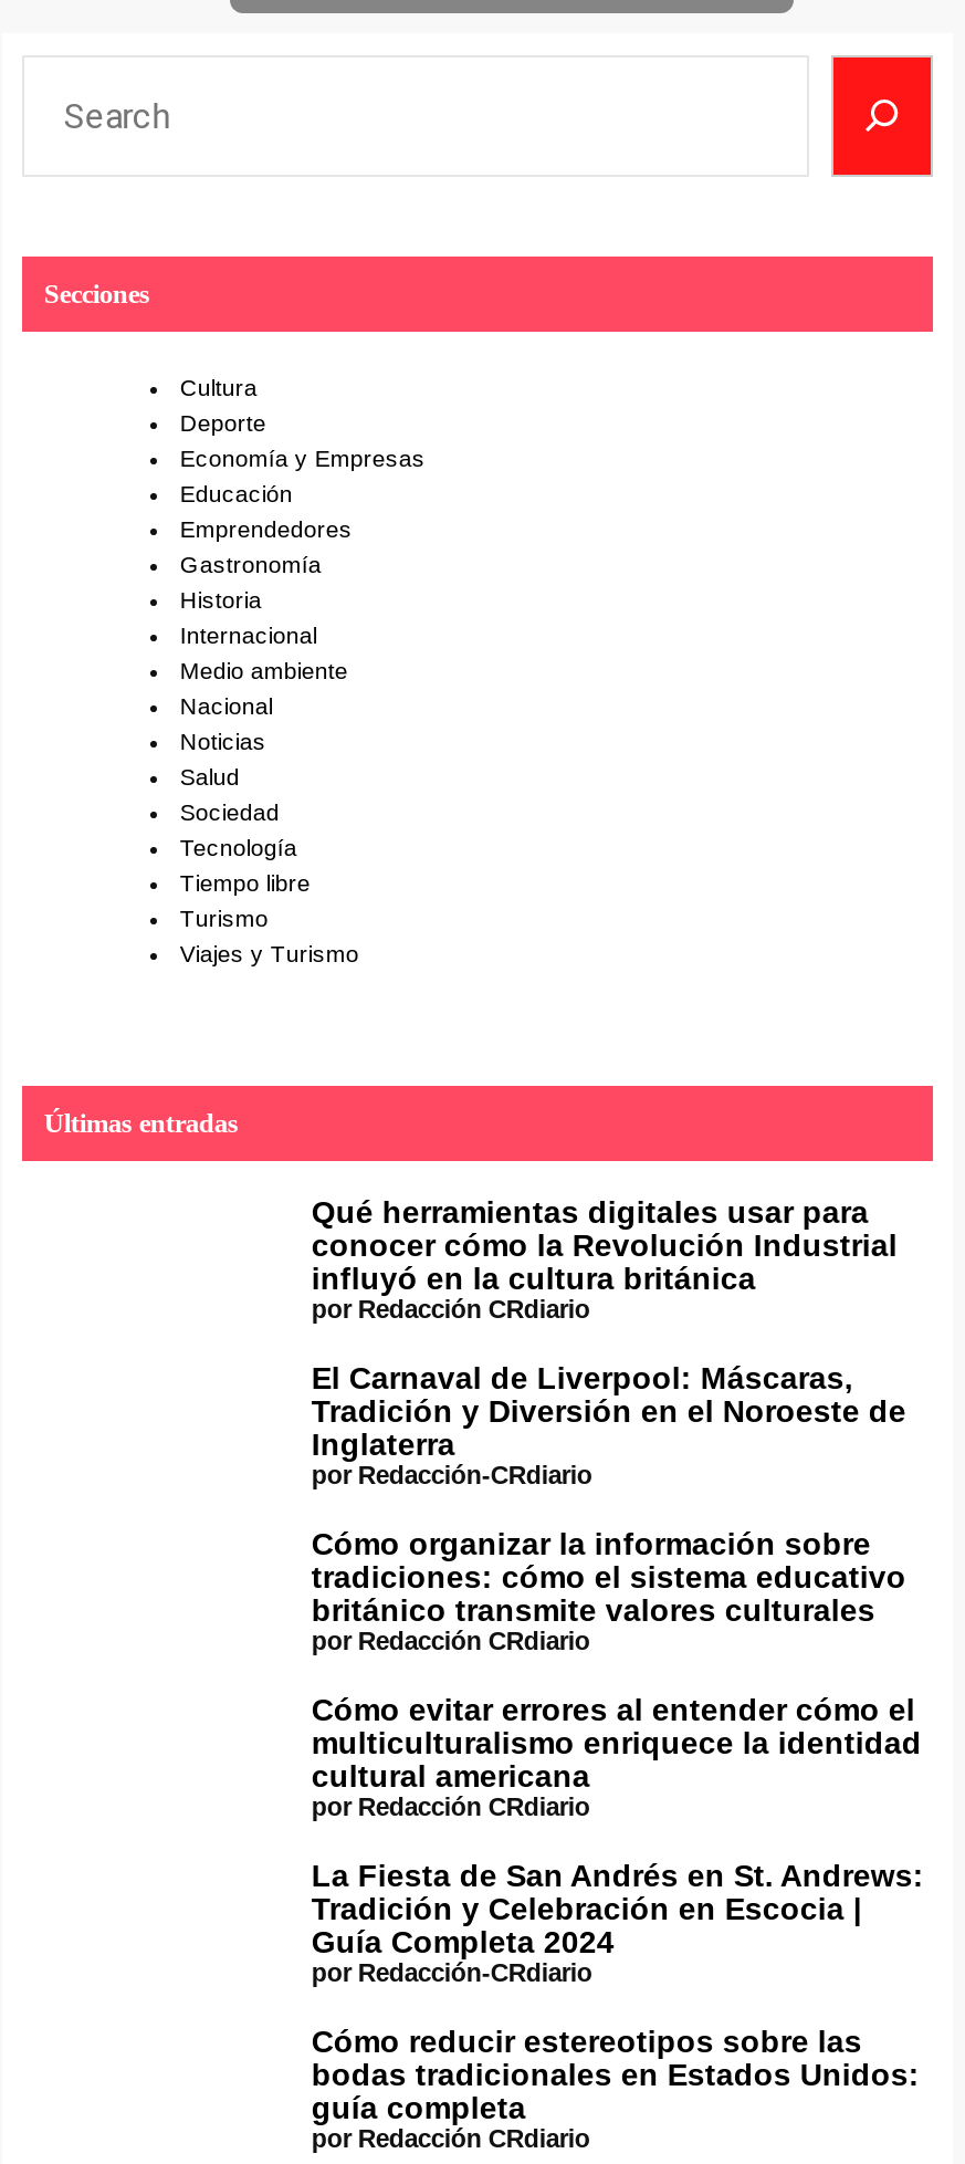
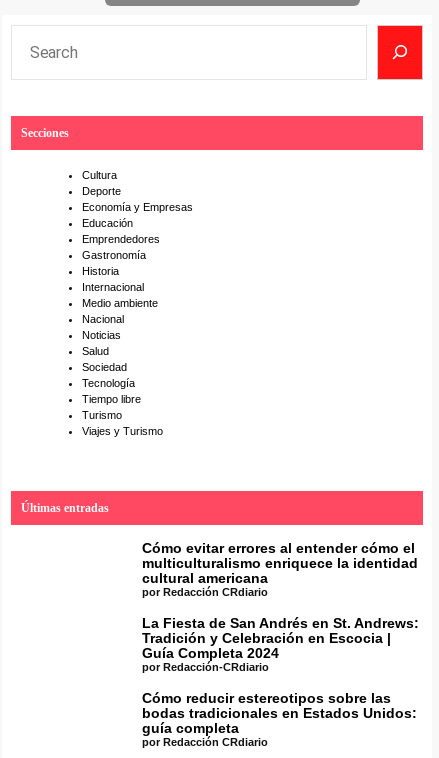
[311,1195,906,1655] Qué herramientas digitales usar para | conocer cómo la Revolución Industrial | influyó en la cultura británica | por Redacción CRdiario | El Carnaval de Liverpool: Máscaras, | Tradición y Diversión en el Noroeste de | Inglaterra | por Redacción-CRdiario | Cómo organizar la información sobre | tradiciones: cómo el sistema educativo | británico transmite valores culturales | por Redacción CRdiario -> none

